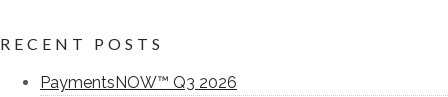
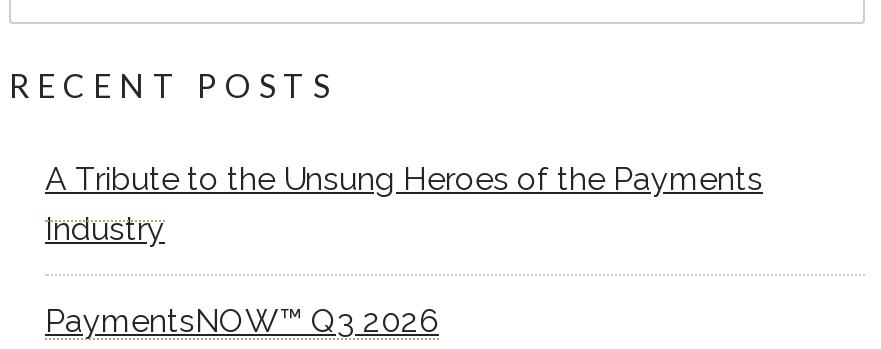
none -> [45,160,763,248] A Tribute to the Unsung Heroes of the Payments | Industry

